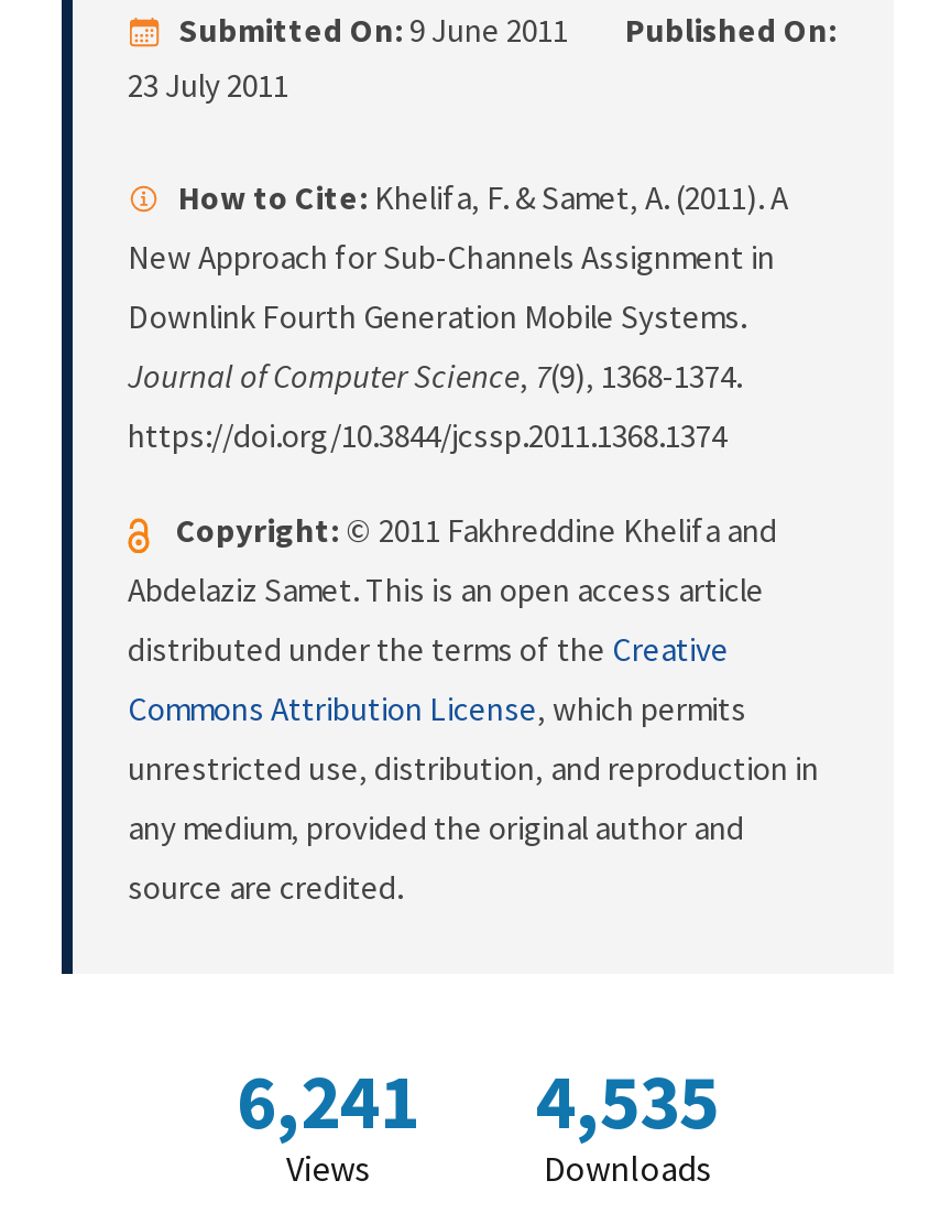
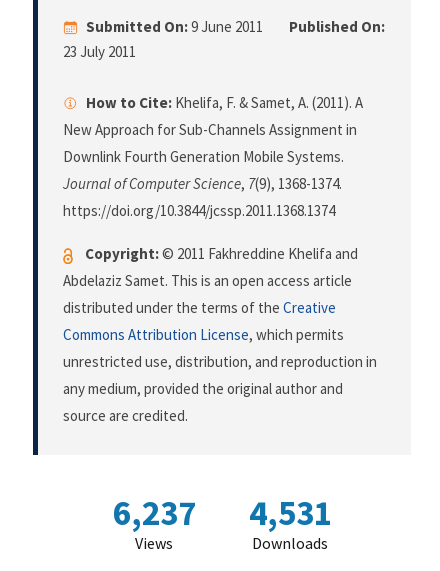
[237,1054,419,1151] 6,241 -> [112,491,195,535] 6,237
[536,1054,719,1151] 4,535 -> [248,491,331,535] 4,531

